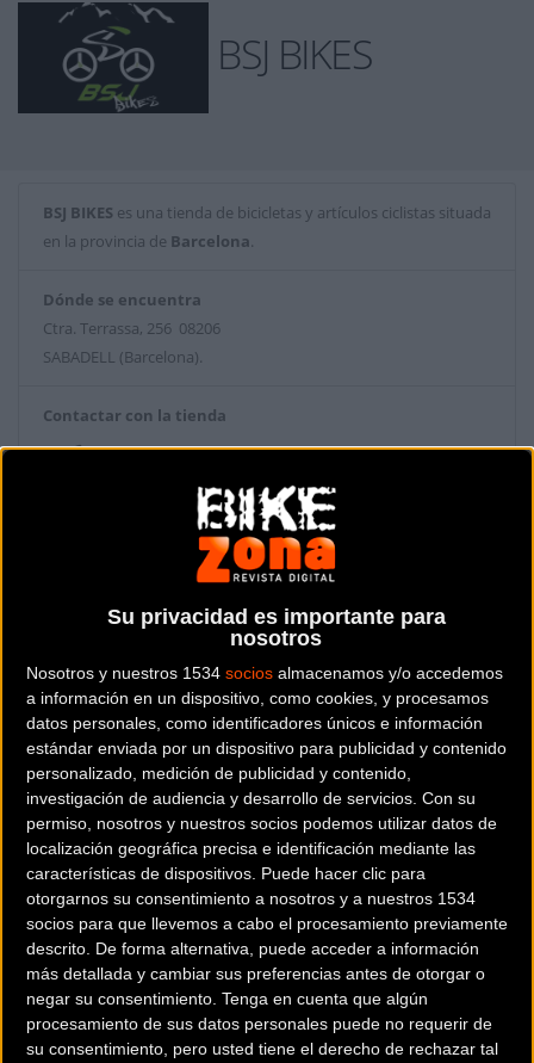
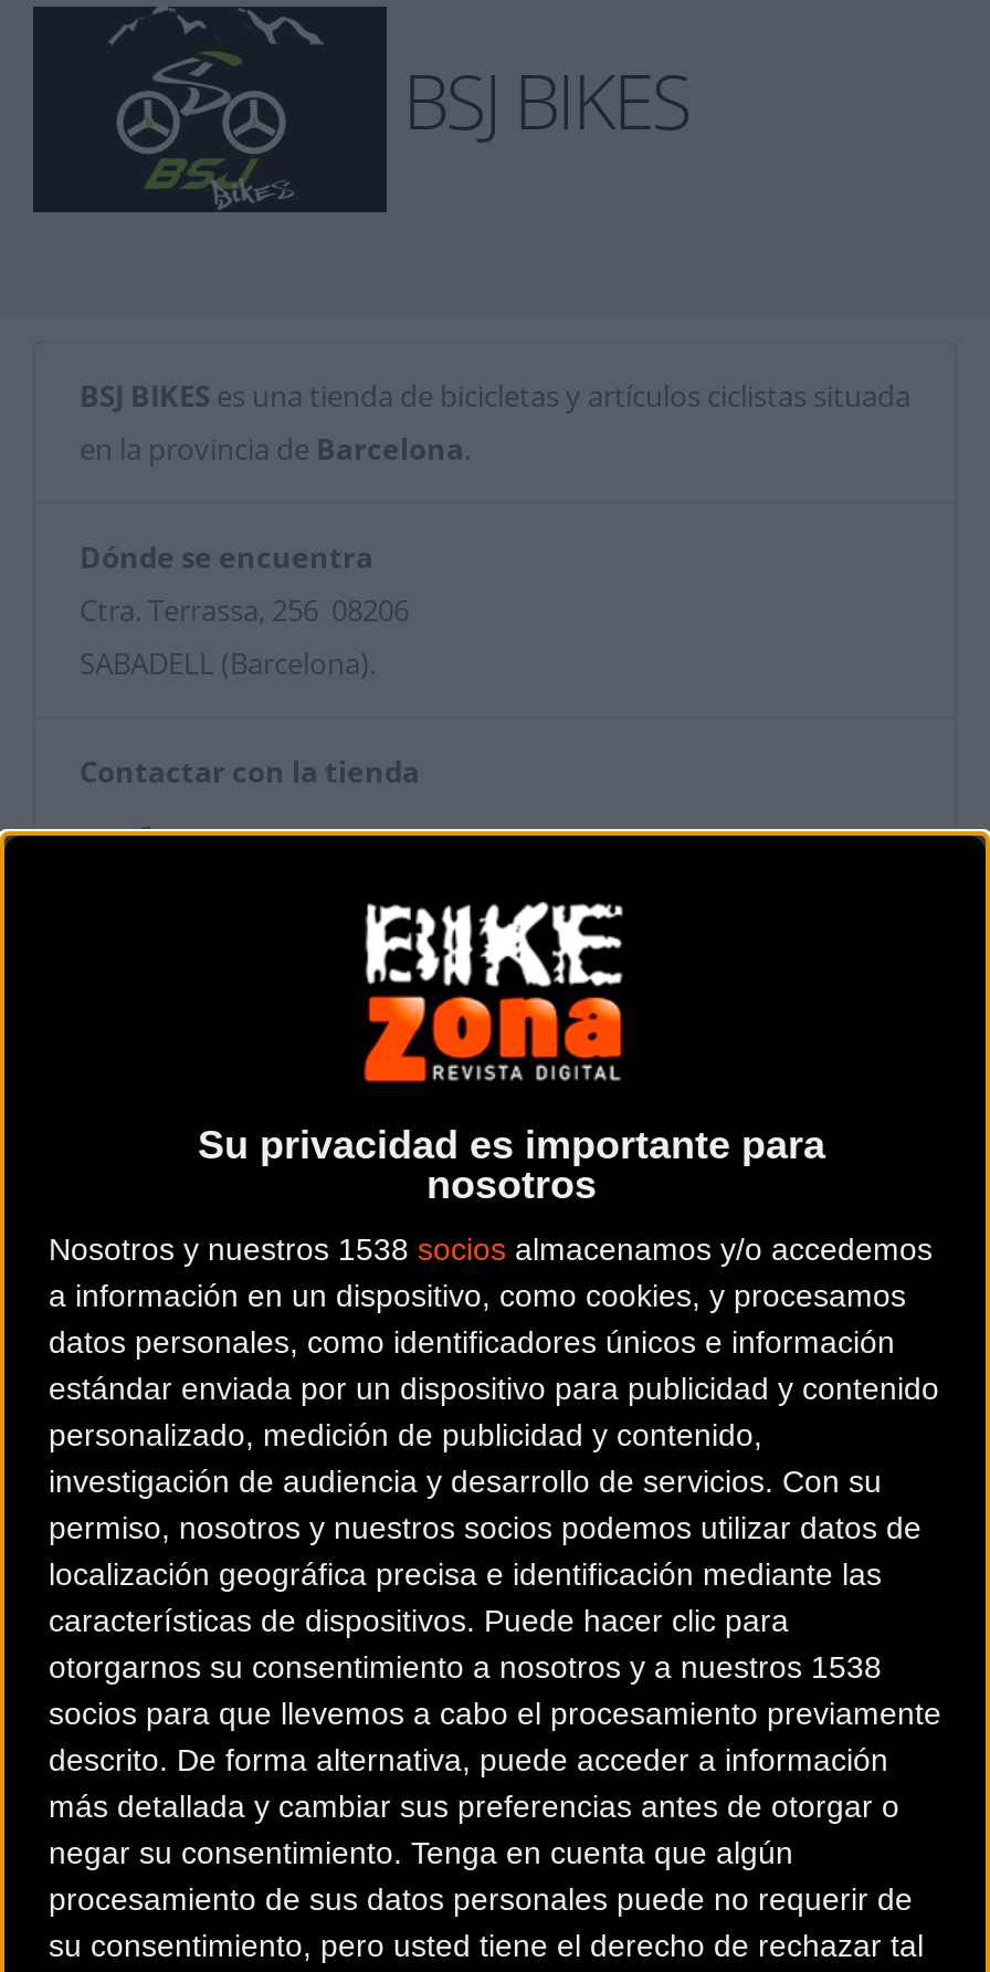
[26,664,503,683] Nosotros y nuestros 1534 socios almacenamos y/o accedemos -> [49,1232,933,1268] Nosotros y nuestros 1538 socios almacenamos y/o accedemos
[26,889,476,909] otorgarnos su consentimiento a nosotros y a nuestros 1534 -> [49,1650,882,1686] otorgarnos su consentimiento a nosotros y a nuestros 1538

